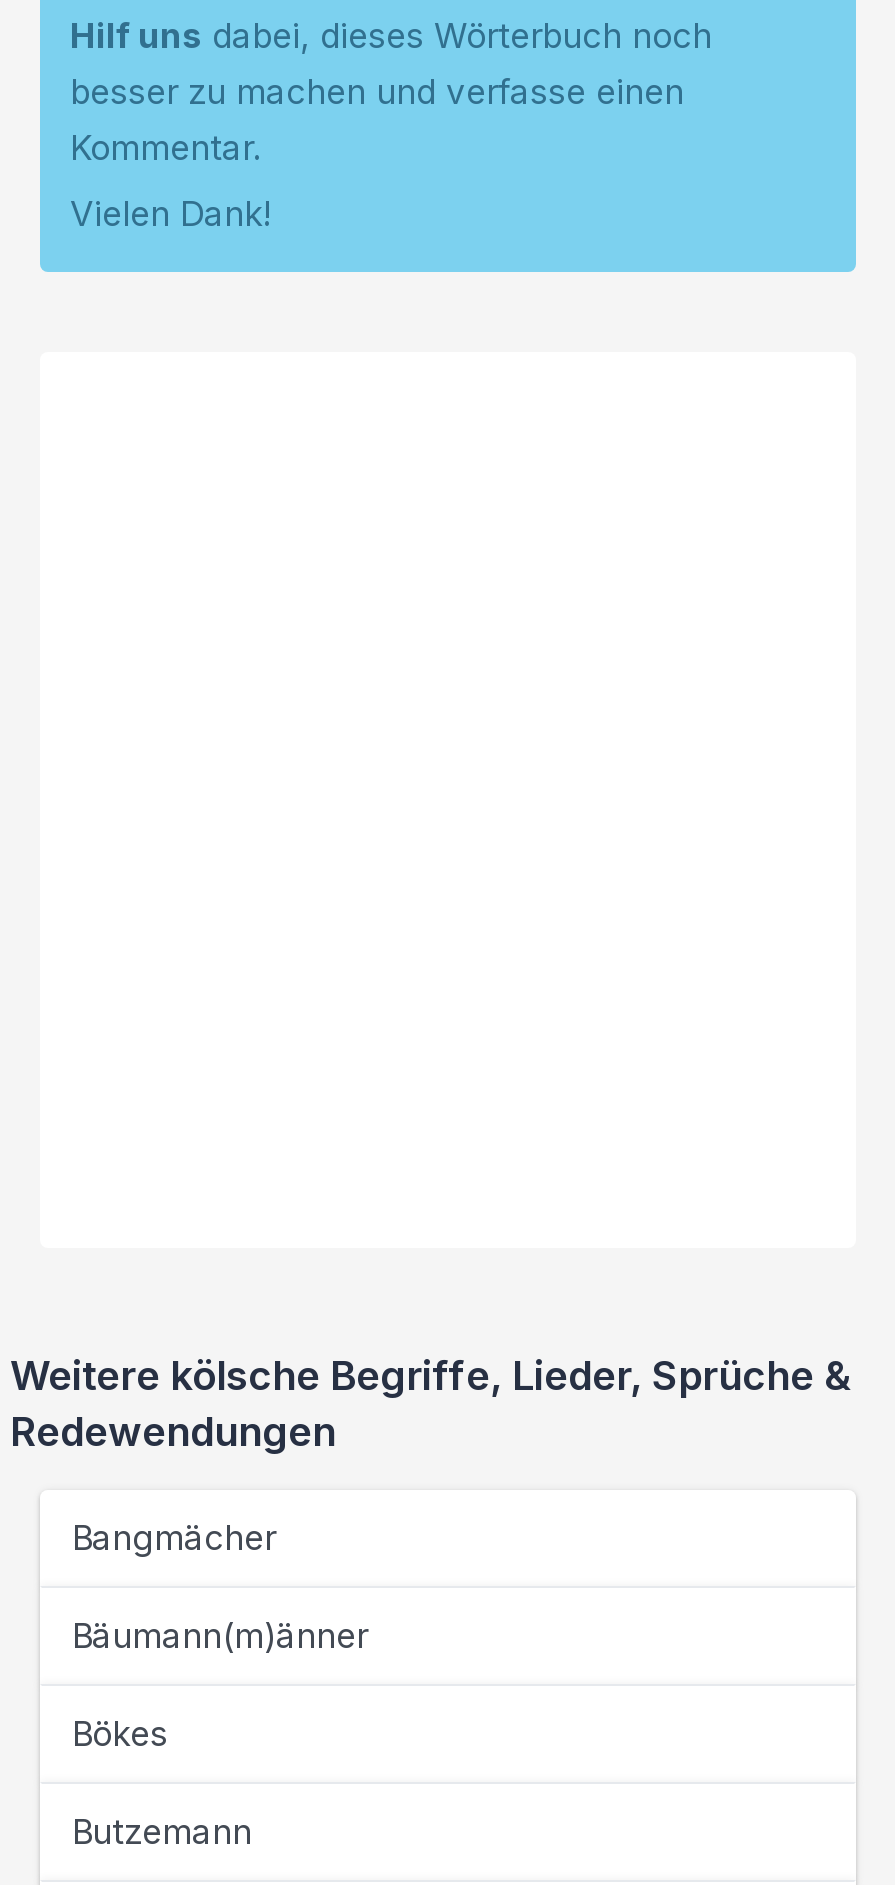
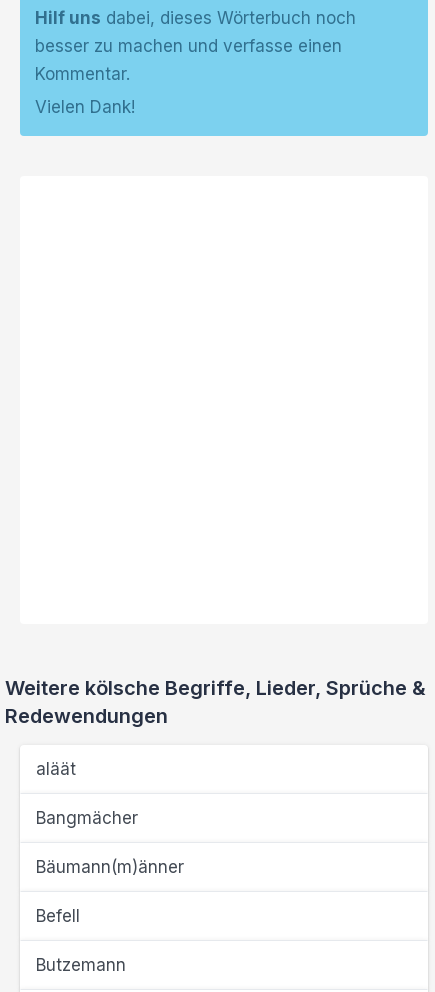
none -> [36,759,76,779] aläät
[72,1714,168,1754] Bökes -> [36,906,80,926] Befell

